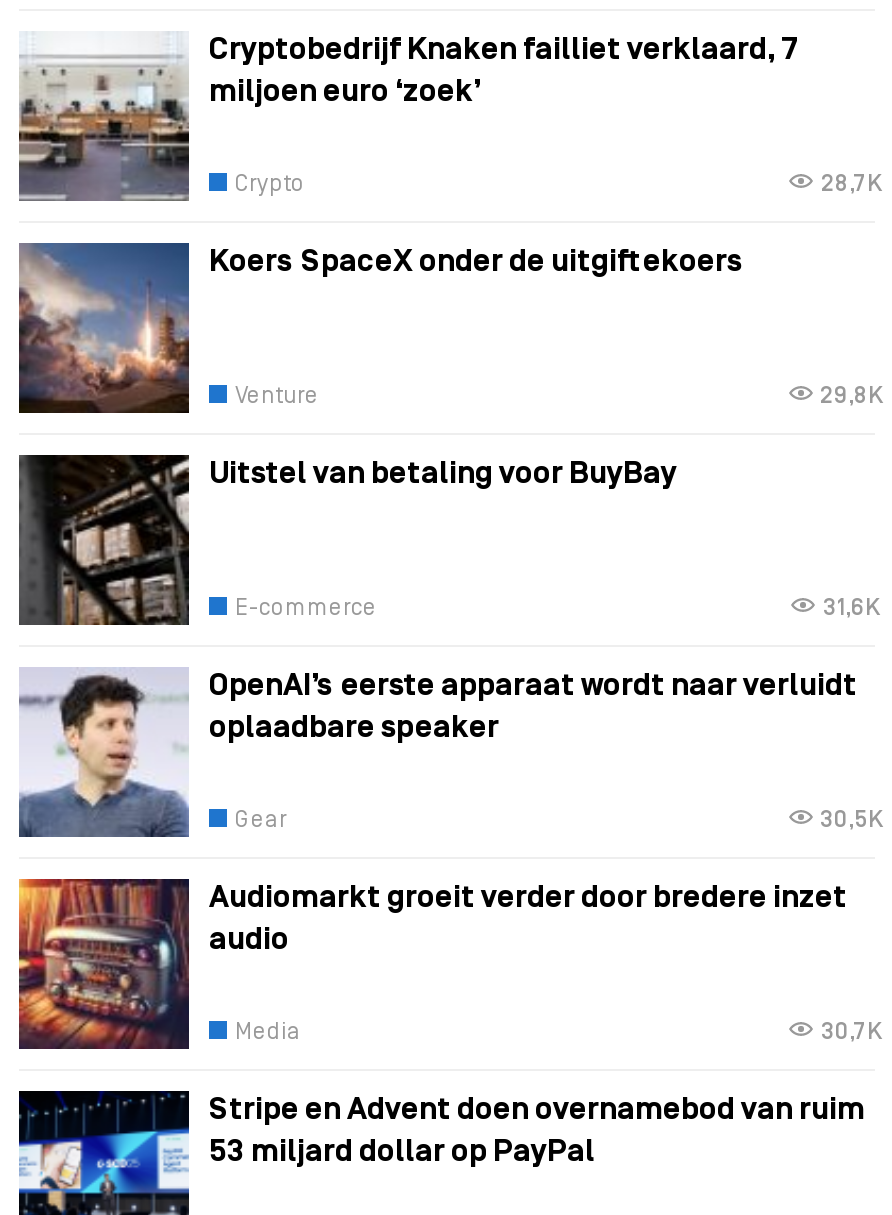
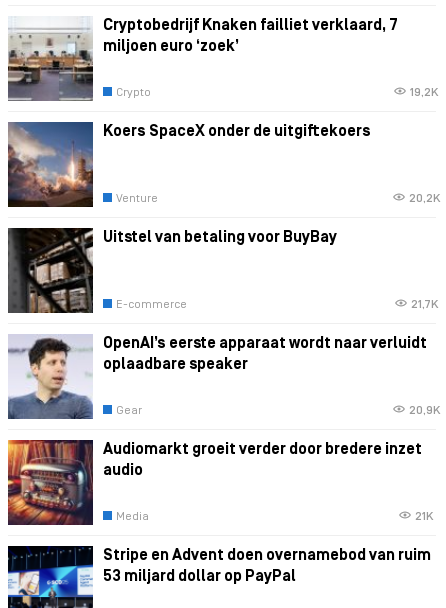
[821,173,881,197] 28,7K -> [410,87,438,99] 19,2K
[820,385,882,409] 29,8K -> [408,193,439,205] 20,2K
[823,597,879,621] 31,6K -> [410,299,437,311] 21,7K
[820,809,882,833] 30,5K -> [408,405,439,417] 20,9K
[821,1021,881,1045] 30,7K -> [415,511,433,523] 21K

